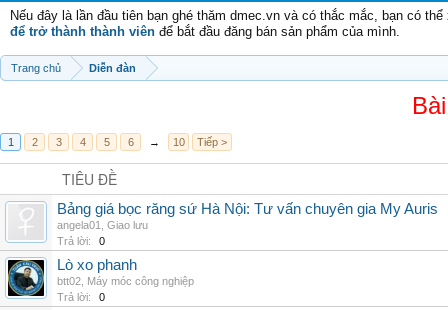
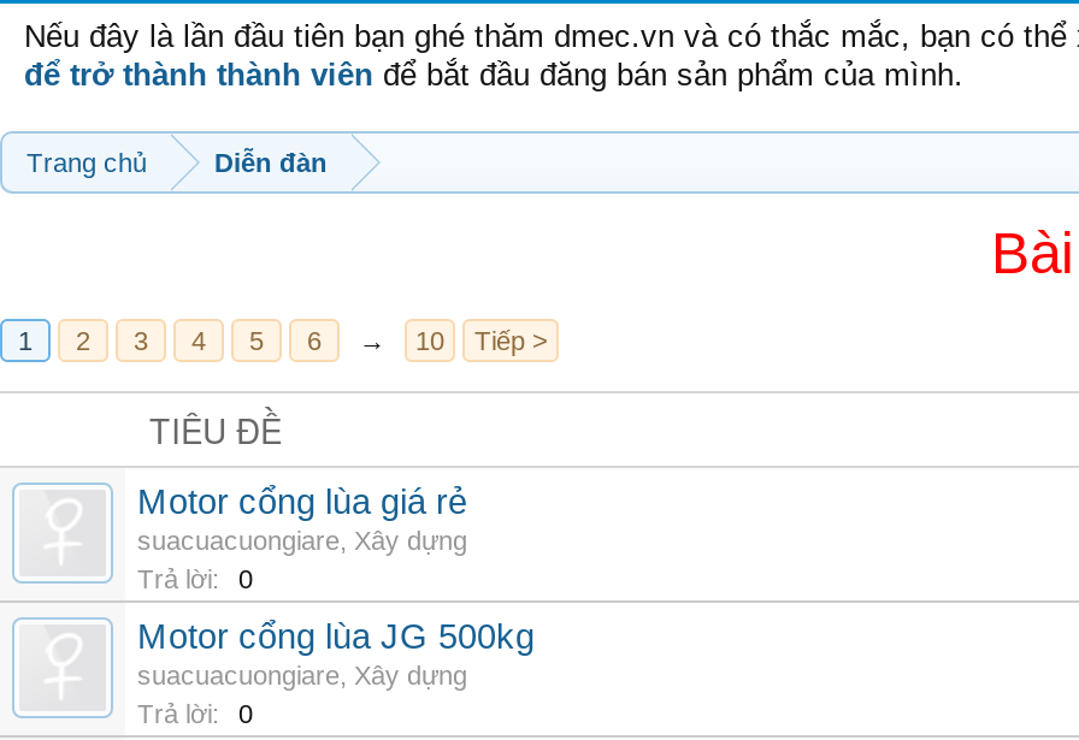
[57,201,438,231] Bảng giá bọc răng sứ Hà Nội: Tư vấn chuyên gia My Auris | angela01, Giao lưu -> [137,483,467,555] Motor cổng lùa giá rẻ | suacuacuongiare, Xây dựng
[7,259,45,297] [image] -> none
[57,257,194,287] Lò xo phanh | btt02, Máy móc công nghiệp -> [137,617,535,689] Motor cổng lùa JG 500kg | suacuacuongiare, Xây dựng

